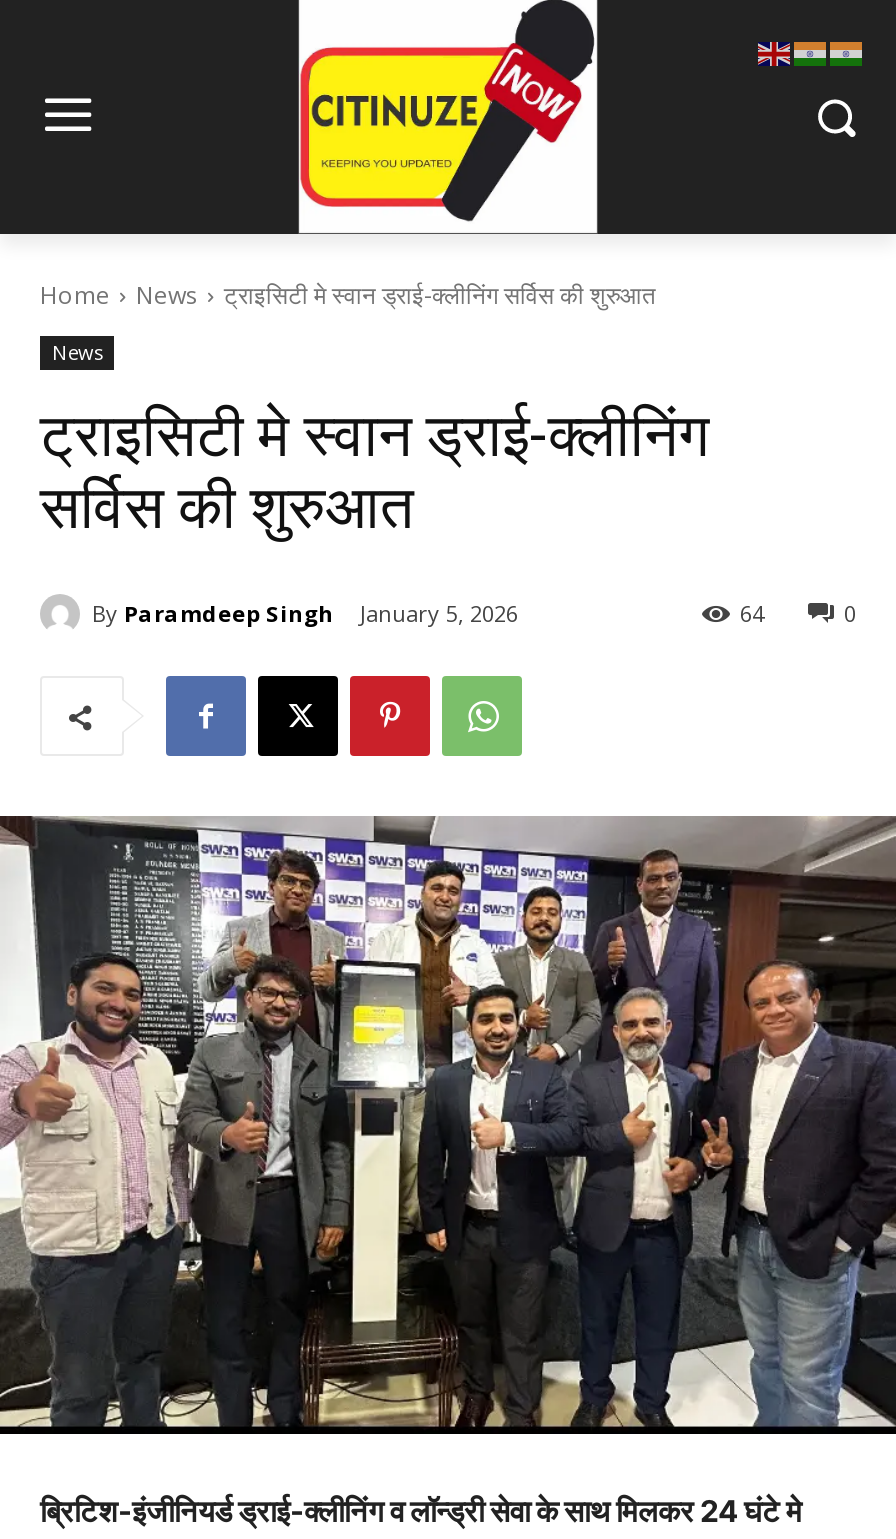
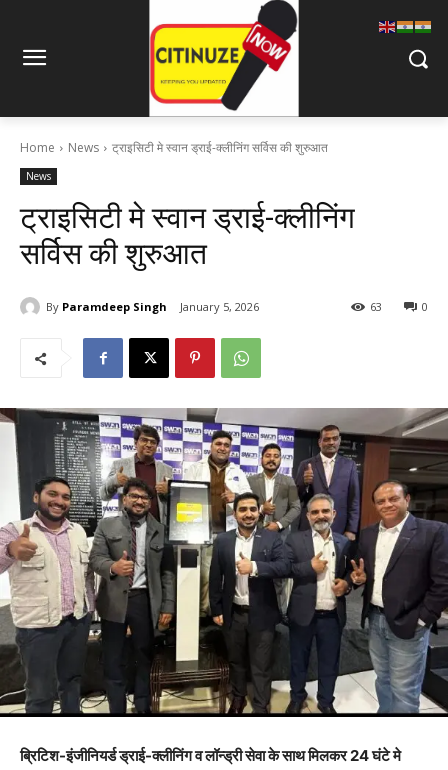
[740,598,764,628] 64 -> [370,299,382,314] 63

